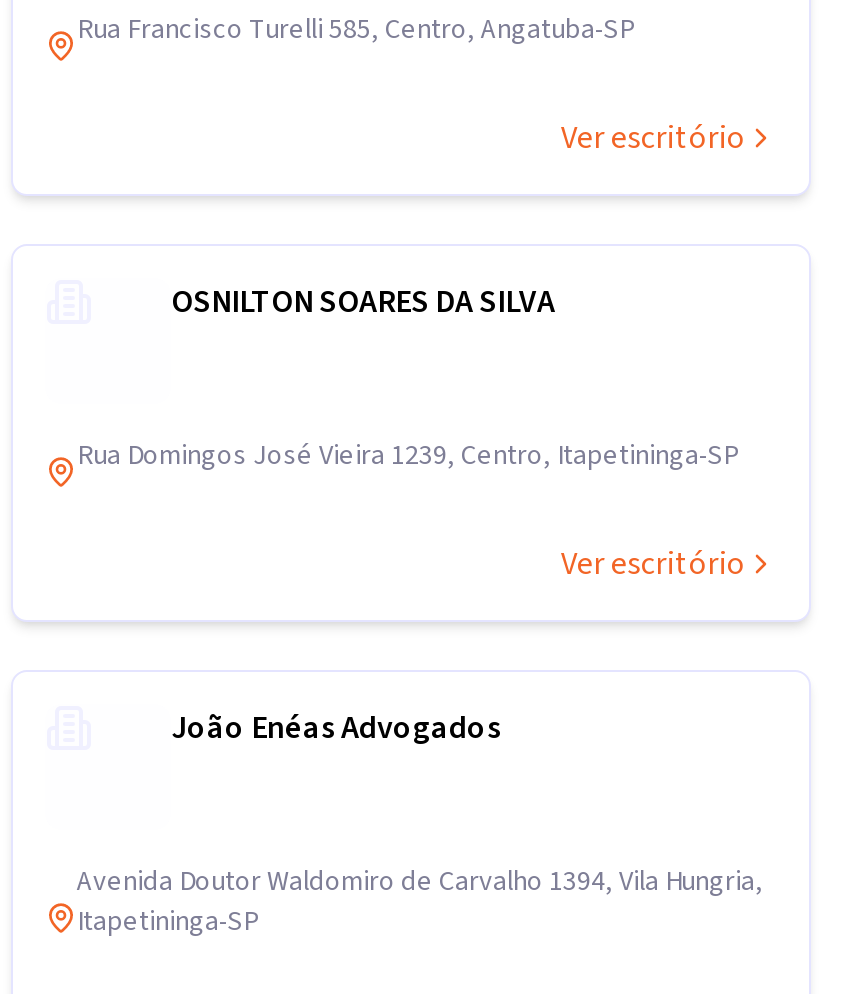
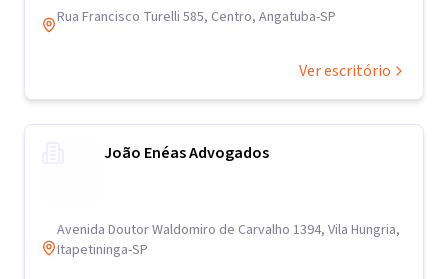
[171,280,555,324] OSNILTON SOARES DA SILVA -> none
[77,436,745,586] Rua Domingos José Vieira 1239, Centro, Itapetininga-SP | Ver escritório -> none

